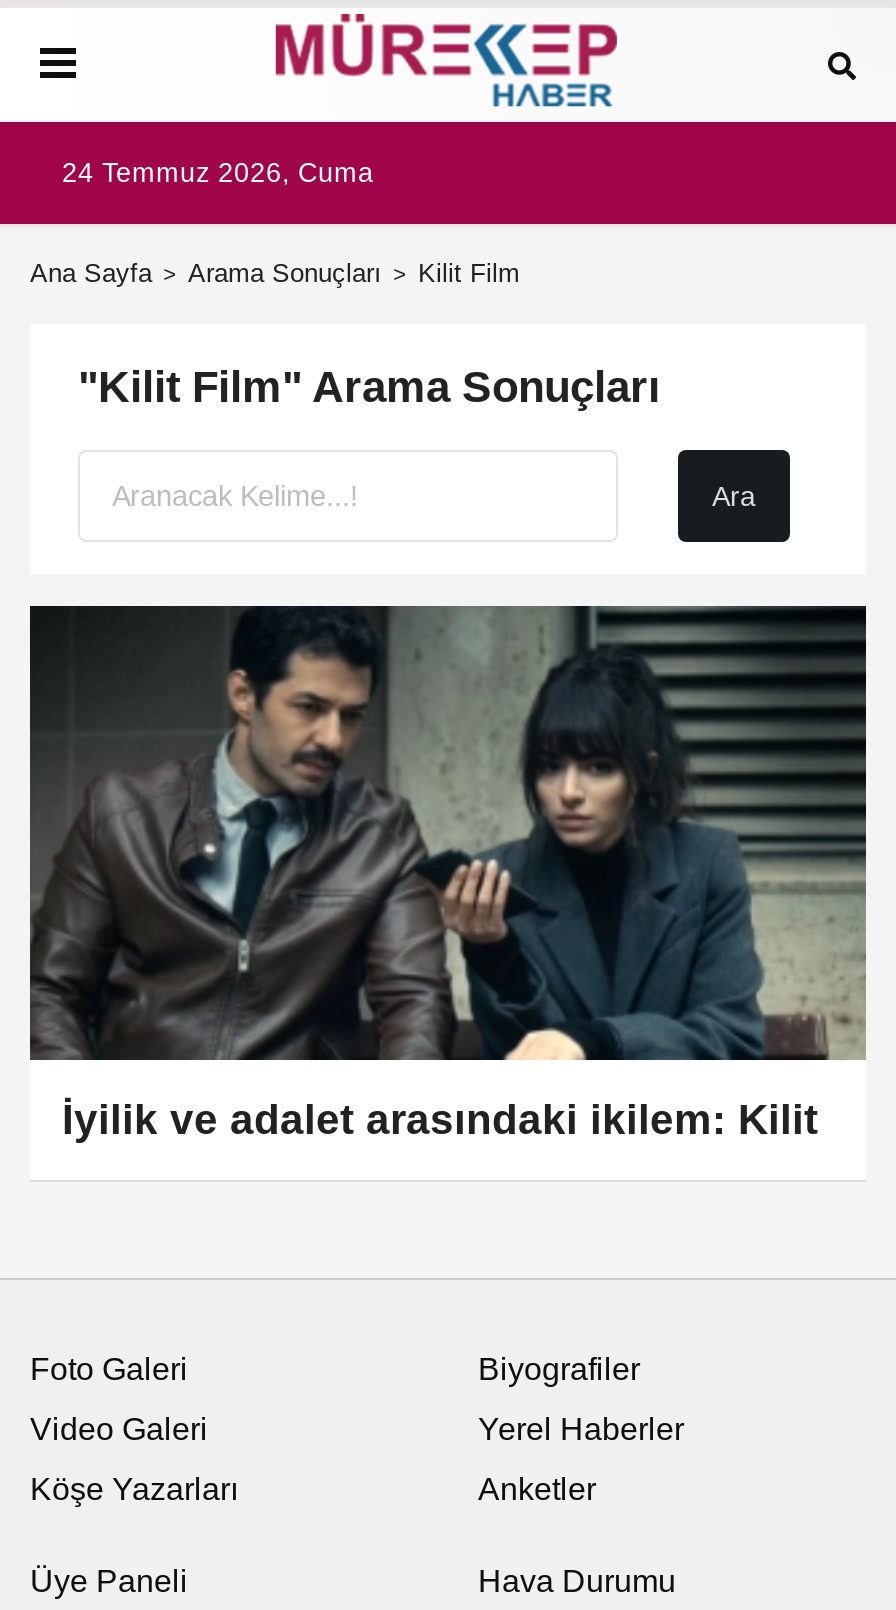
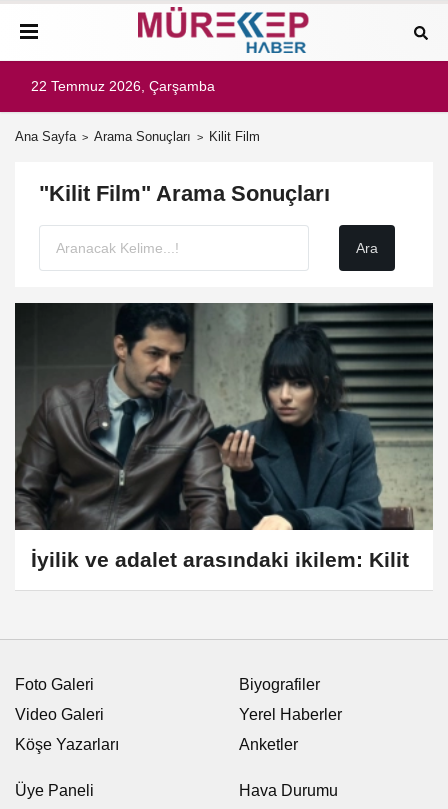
[62,158,374,188] 24 Temmuz 2026, Cuma -> [31,79,215,94] 22 Temmuz 2026, Çarşamba

